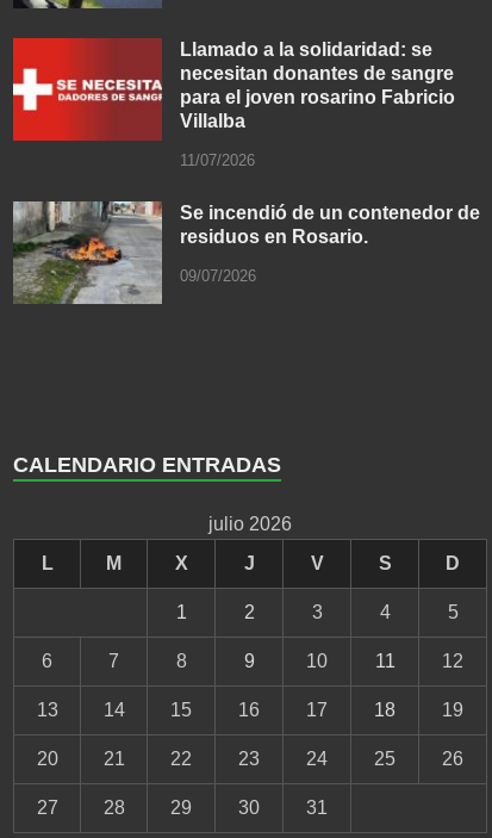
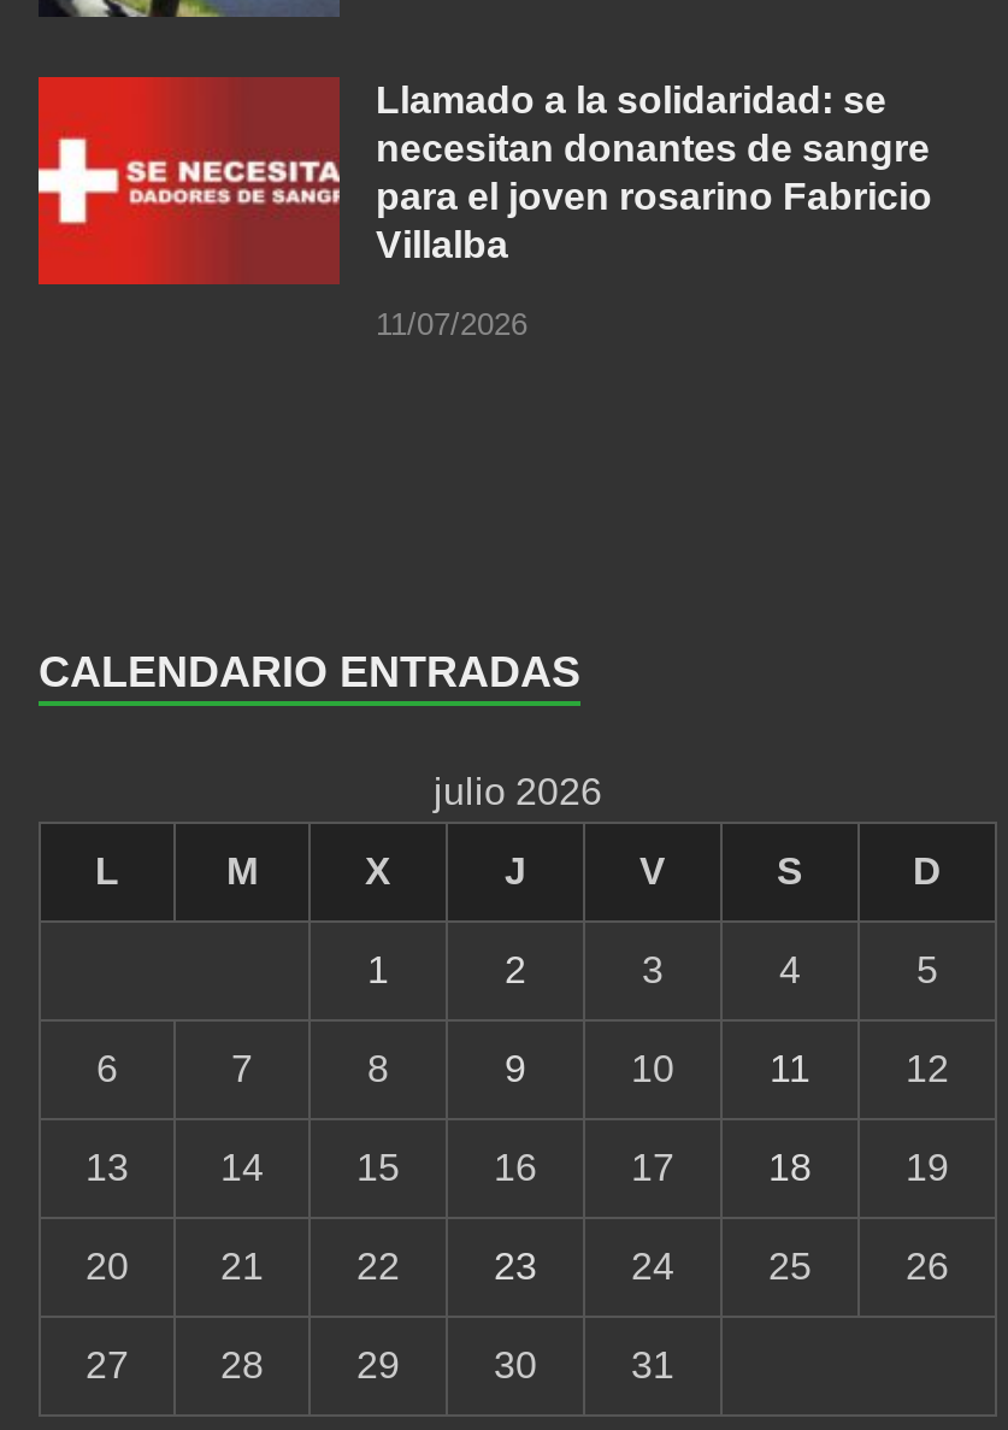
[12,200,480,305] [image] | Se incendió de un contenedor de | residuos en Rosario. | 09/07/2026 -> none

